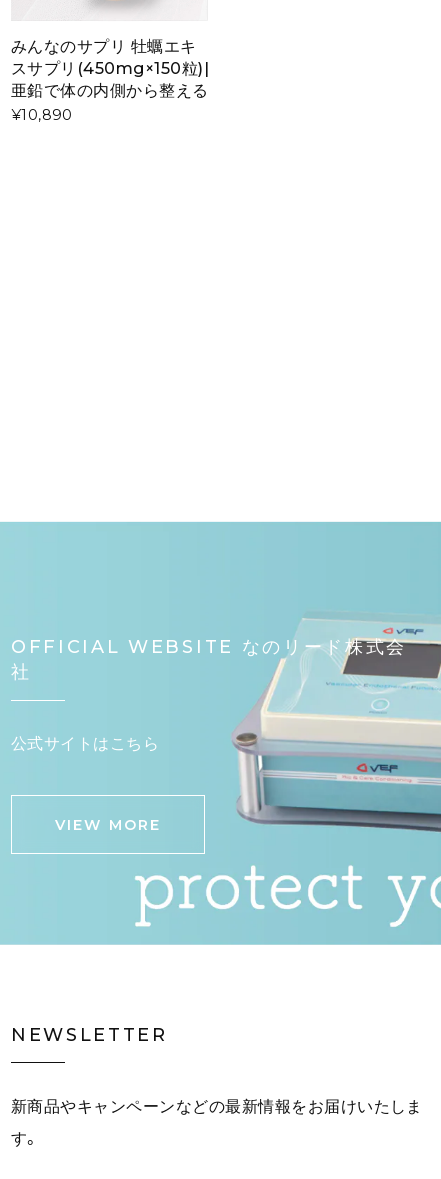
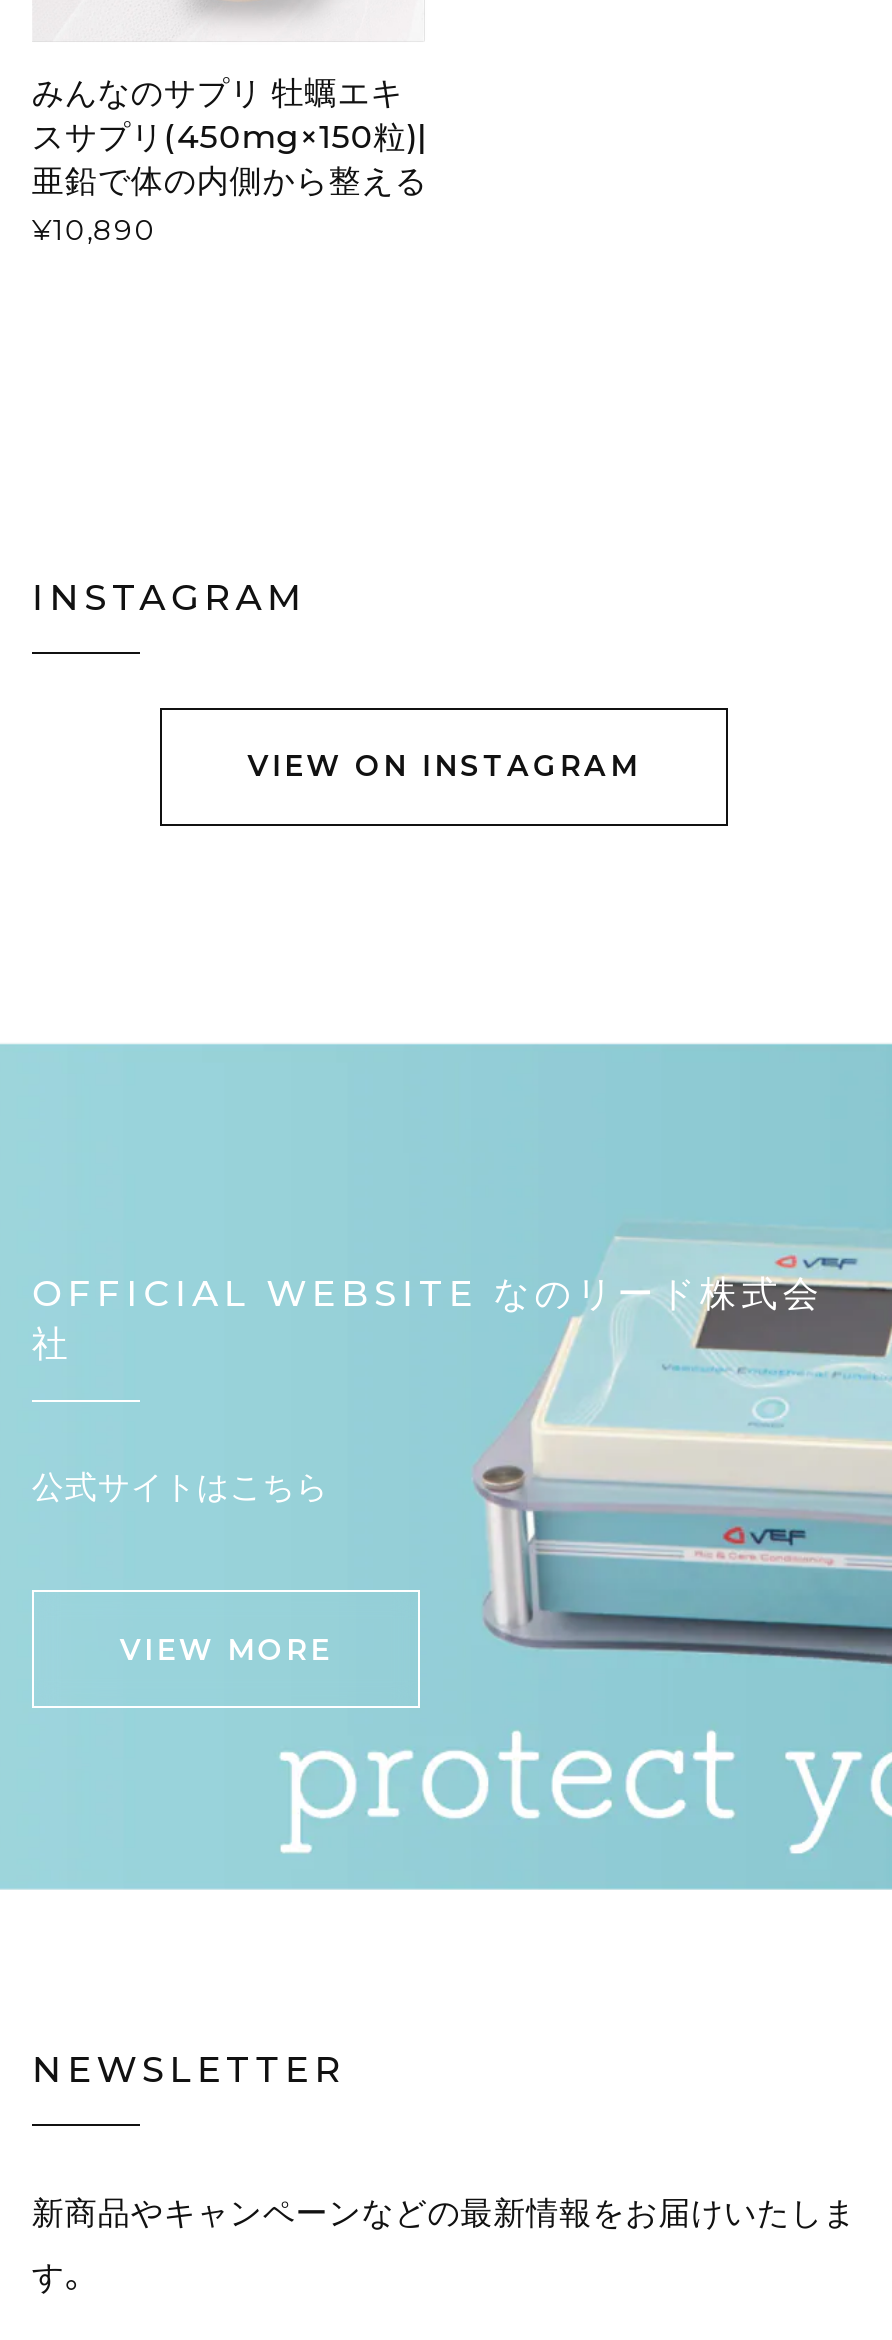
none -> [32,575,306,617] INSTAGRAM
none -> [247,749,641,785] VIEW ON INSTAGRAM

